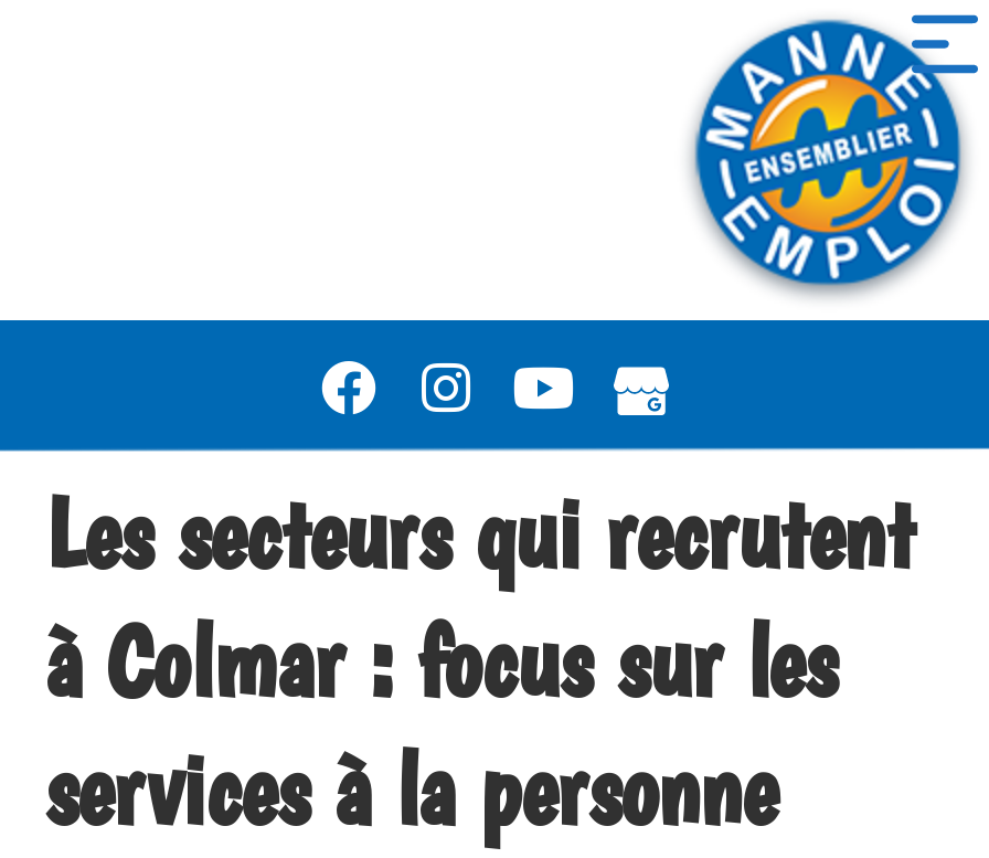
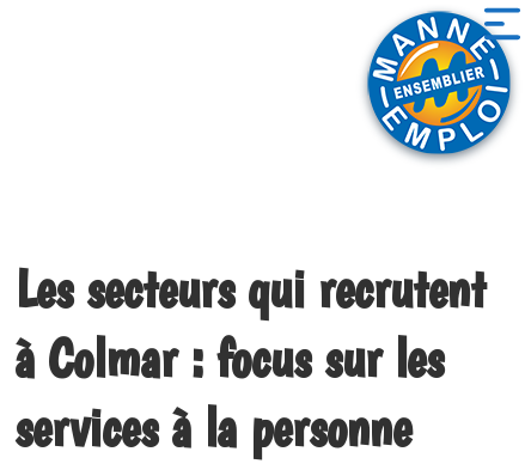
[7,318,982,453] [image] -> none

